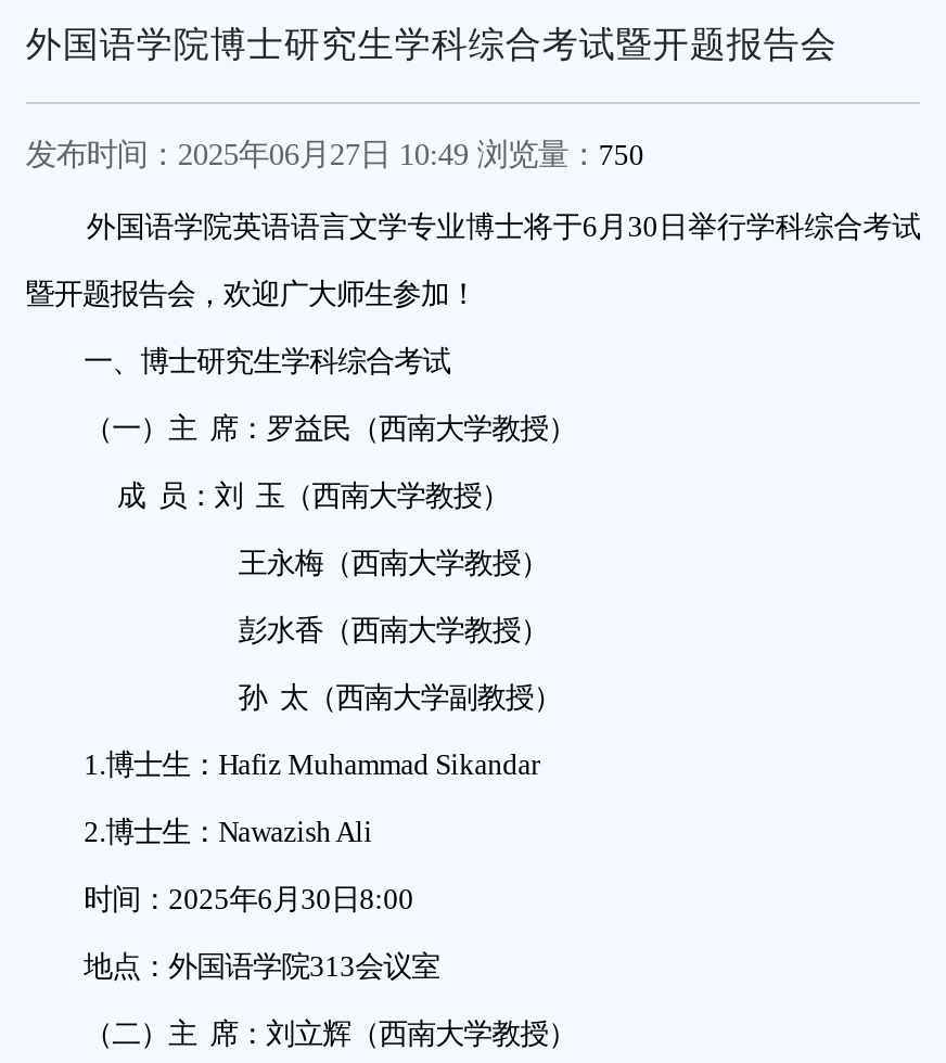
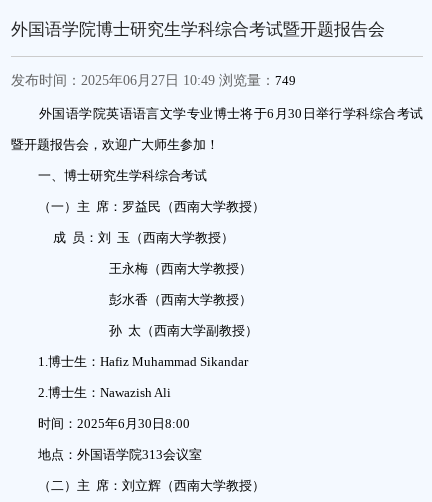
[26,137,644,172] 发布时间：2025年06月27日 10:49 浏览量：750 -> [11,72,296,88] 发布时间：2025年06月27日 10:49 浏览量：749

